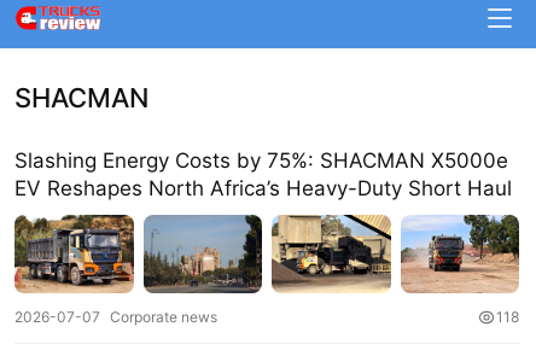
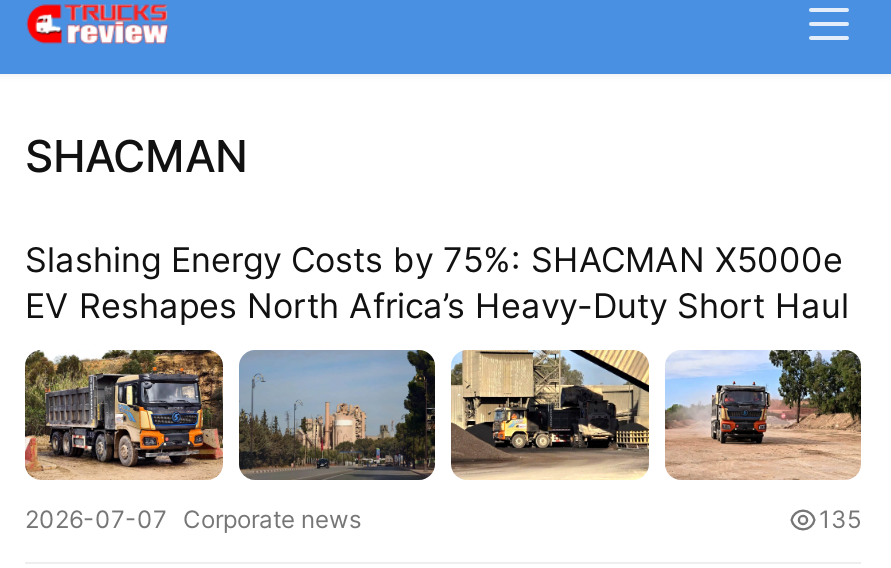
[496,308,519,326] 118 -> [819,504,861,534] 135

